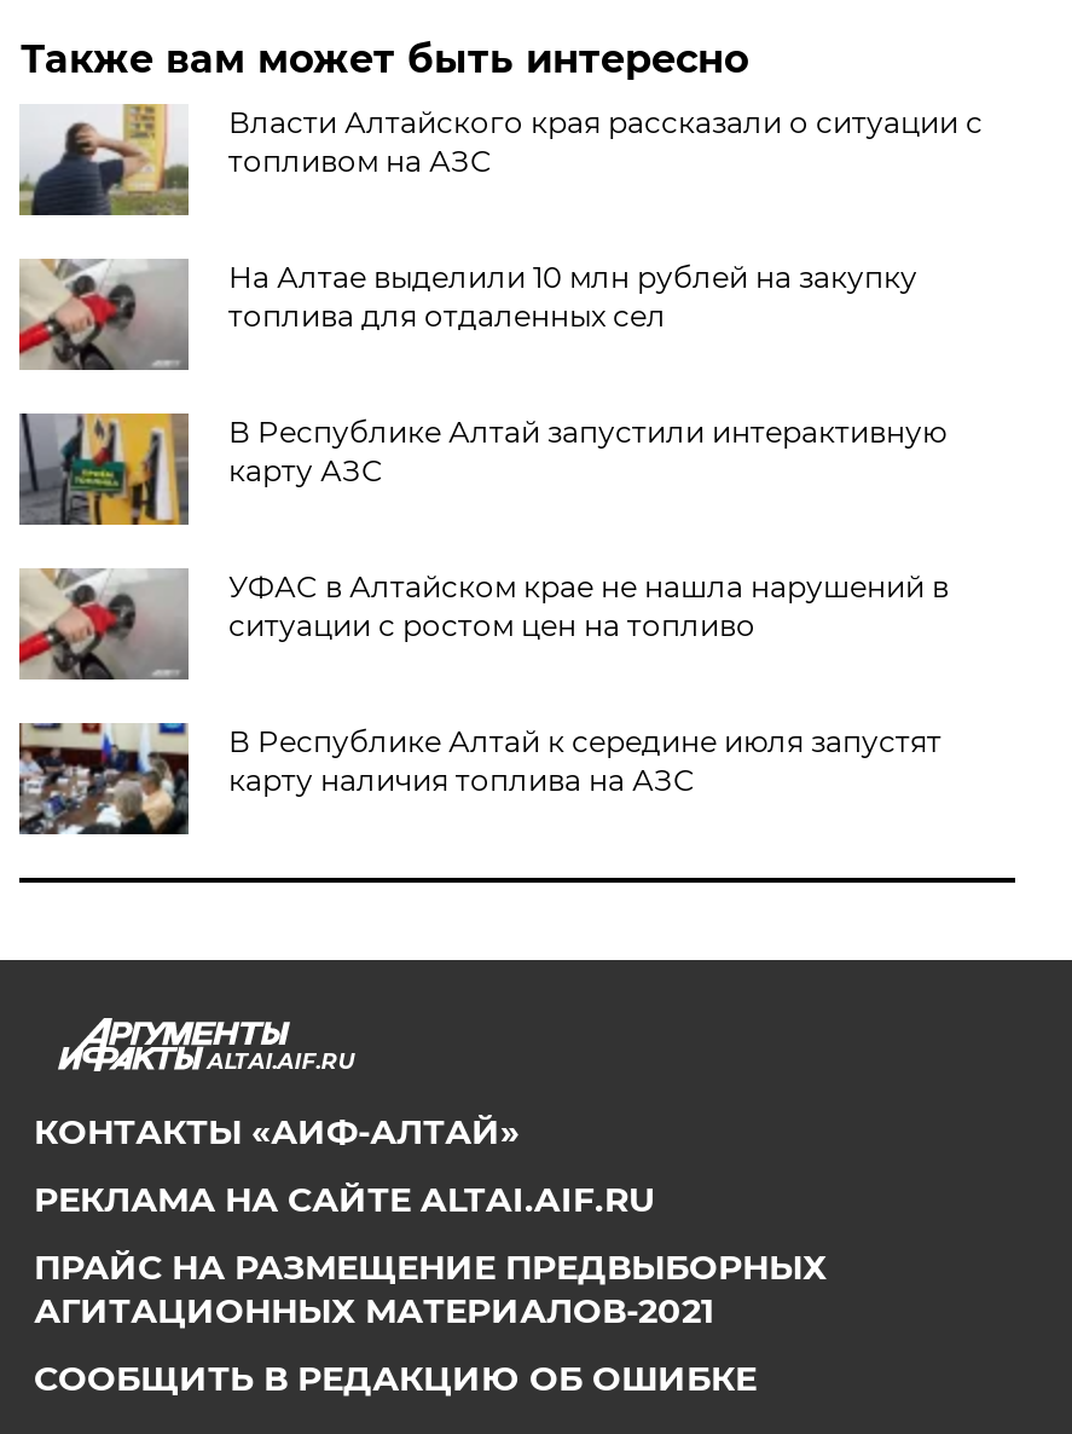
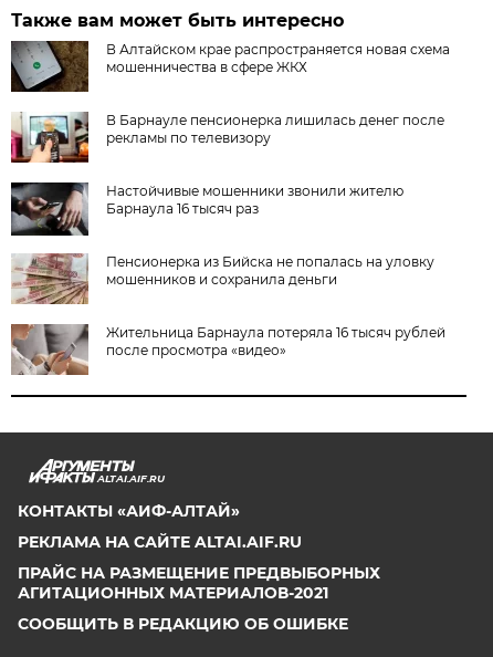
[17,102,982,218] [image] | Власти Алтайского края рассказали о ситуации с | топливом на АЗС -> [10,40,450,93] [image] | В Алтайском крае распространяется новая схема | мошенничества в сфере ЖКХ
[19,256,917,372] [image] | На Алтае выделили 10 млн рублей на закупку | топлива для отдаленных сел -> [11,112,445,164] [image] | В Барнауле пенсионерка лишилась денег после | рекламы по телевизору
[17,411,946,530] [image] | В Республике Алтай запустили интерактивную | карту АЗС -> [11,181,404,237] [image] | Настойчивые мошенники звонили жителю | Барнаула 16 тысяч раз
[17,568,948,682] [image] | УФАС в Алтайском крае не нашла нарушений в | ситуации с ростом цен на топливо -> [11,253,435,305] [image] | Пенсионерка из Бийска не попалась на уловку | мошенников и сохранила деньги
[17,721,941,837] [image] | В Республике Алтай к середине июля запустят | карту наличия топлива на АЗС -> [10,323,446,376] [image] | Жительница Барнаула потеряла 16 тысяч рублей | после просмотра «видео»

